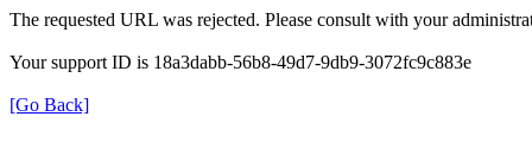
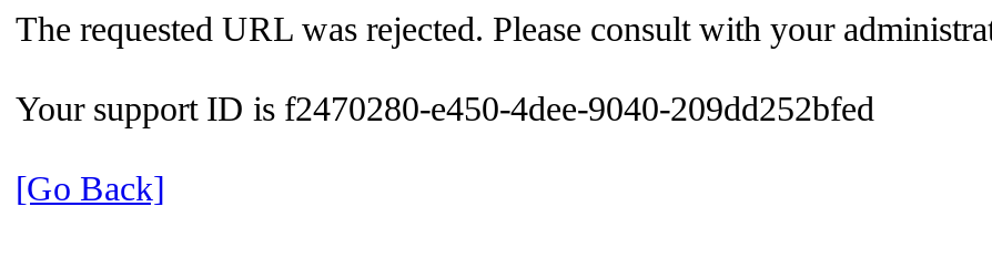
[9,52,471,72] Your support ID is 18a3dabb-56b8-49d7-9db9-3072fc9c883e -> [16,90,874,127] Your support ID is f2470280-e450-4dee-9040-209dd252bfed

